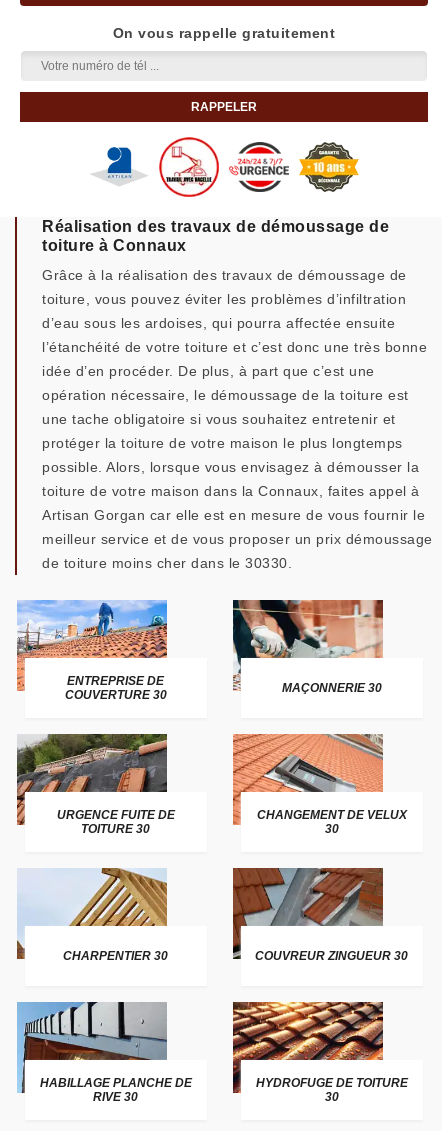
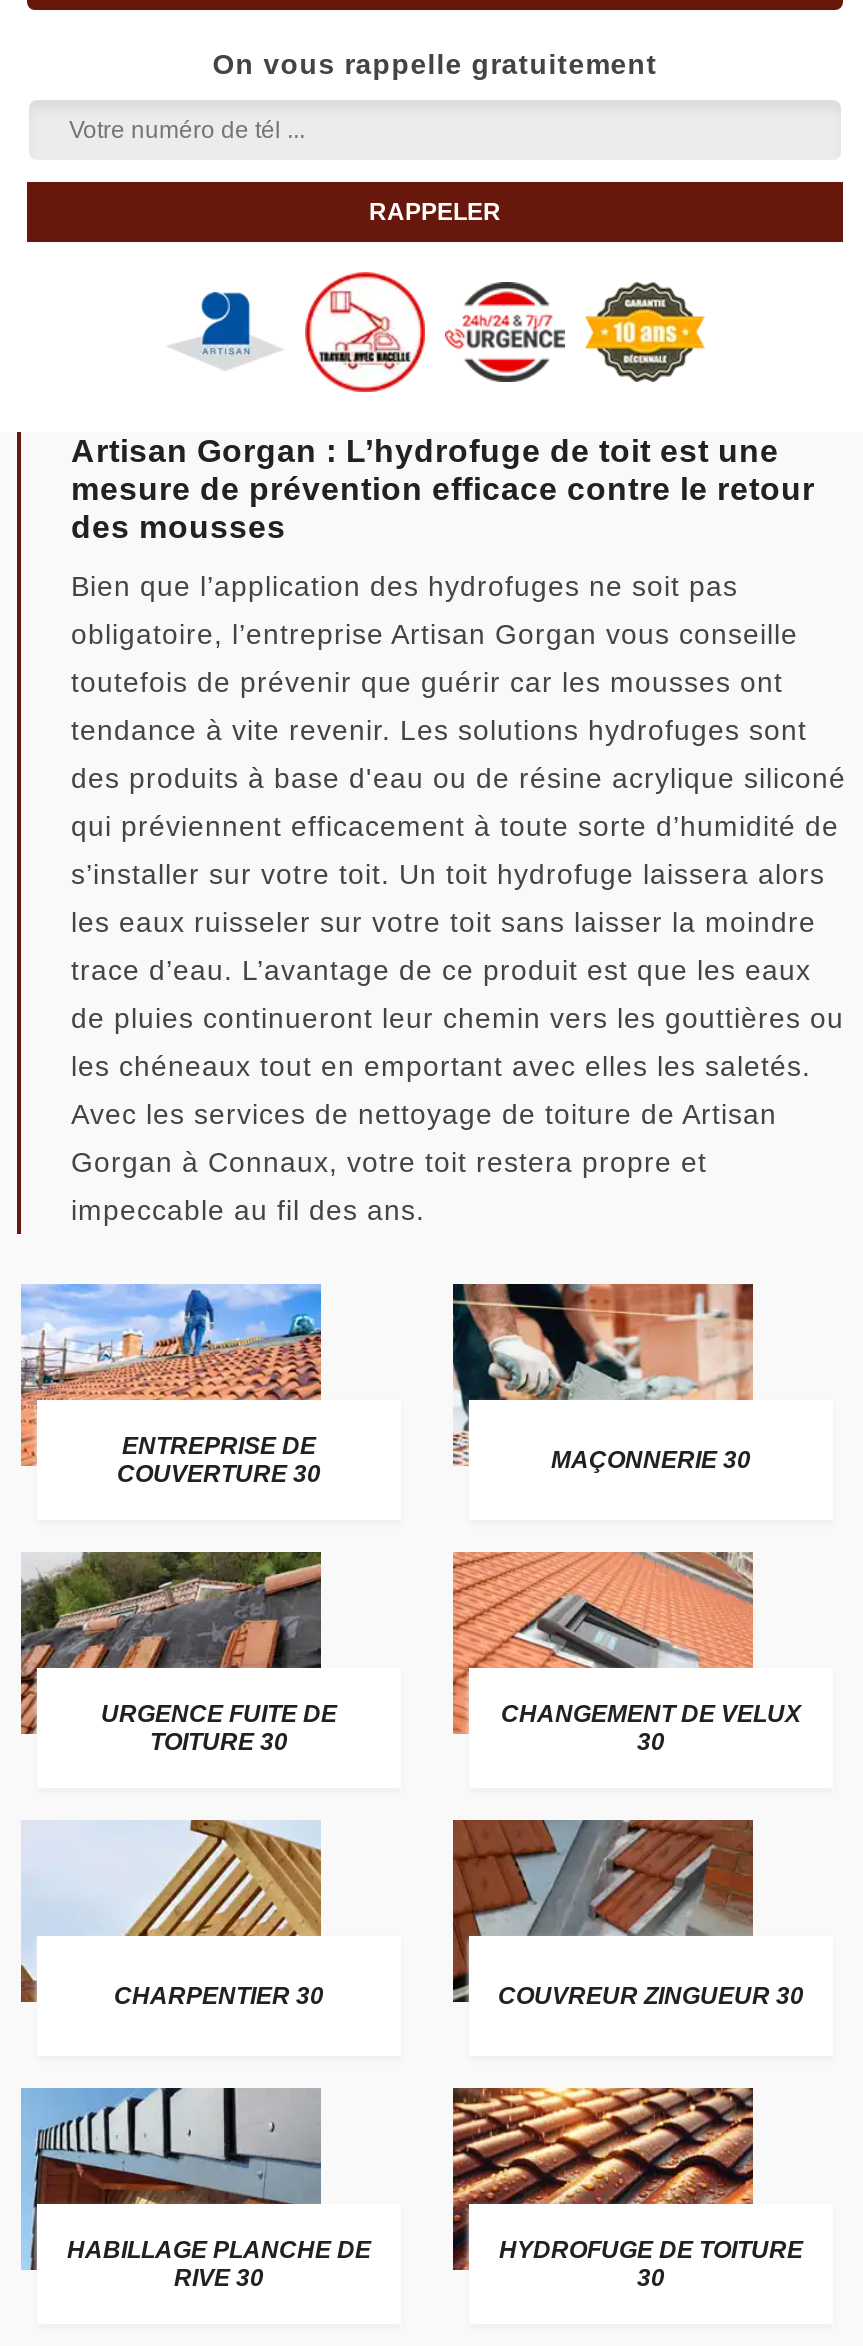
[42,218,432,571] Réalisation des travaux de démoussage de | toiture à Connaux | Grâce à la réalisation des travaux de démoussage de | toiture, vous pouvez éviter les problèmes d’infiltration | d’eau sous les ardoises, qui pourra affectée ensuite | l’étanchéité de votre toiture et c’est donc une très bonne | idée d’en procéder. De plus, à part que c’est une | opération nécessaire, le démoussage de la toiture est | une tache obligatoire si vous souhaitez entretenir et | protéger la toiture de votre maison le plus longtemps | possible. Alors, lorsque vous envisagez à démousser la | toiture de votre maison dans la Connaux, faites appel à | Artisan Gorgan car elle est en mesure de vous fournir le | meilleur service et de vous proposer un prix démoussage | de toiture moins cher dans le 30330. -> [71,434,846,1226] Artisan Gorgan : L’hydrofuge de toit est une | mesure de prévention efficace contre le retour | des mousses | Bien que l’application des hydrofuges ne soit pas | obligatoire, l’entreprise Artisan Gorgan vous conseille | toutefois de prévenir que guérir car les mousses ont | tendance à vite revenir. Les solutions hydrofuges sont | des produits à base d'eau ou de résine acrylique siliconé | qui préviennent efficacement à toute sorte d’humidité de | s’installer sur votre toit. Un toit hydrofuge laissera alors | les eaux ruisseler sur votre toit sans laisser la moindre | trace d’eau. L’avantage de ce produit est que les eaux | de pluies continueront leur chemin vers les gouttières ou | les chéneaux tout en emportant avec elles les saletés. | Avec les services de nettoyage de toiture de Artisan | Gorgan à Connaux, votre toit restera propre et | impeccable au fil des ans.

